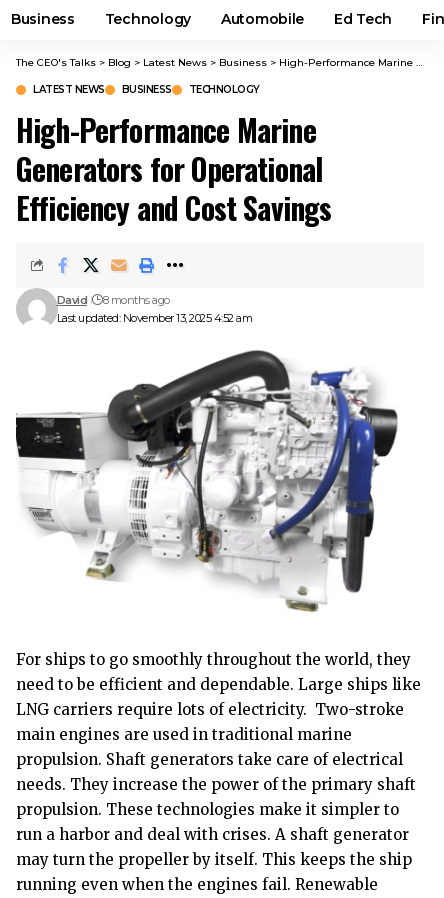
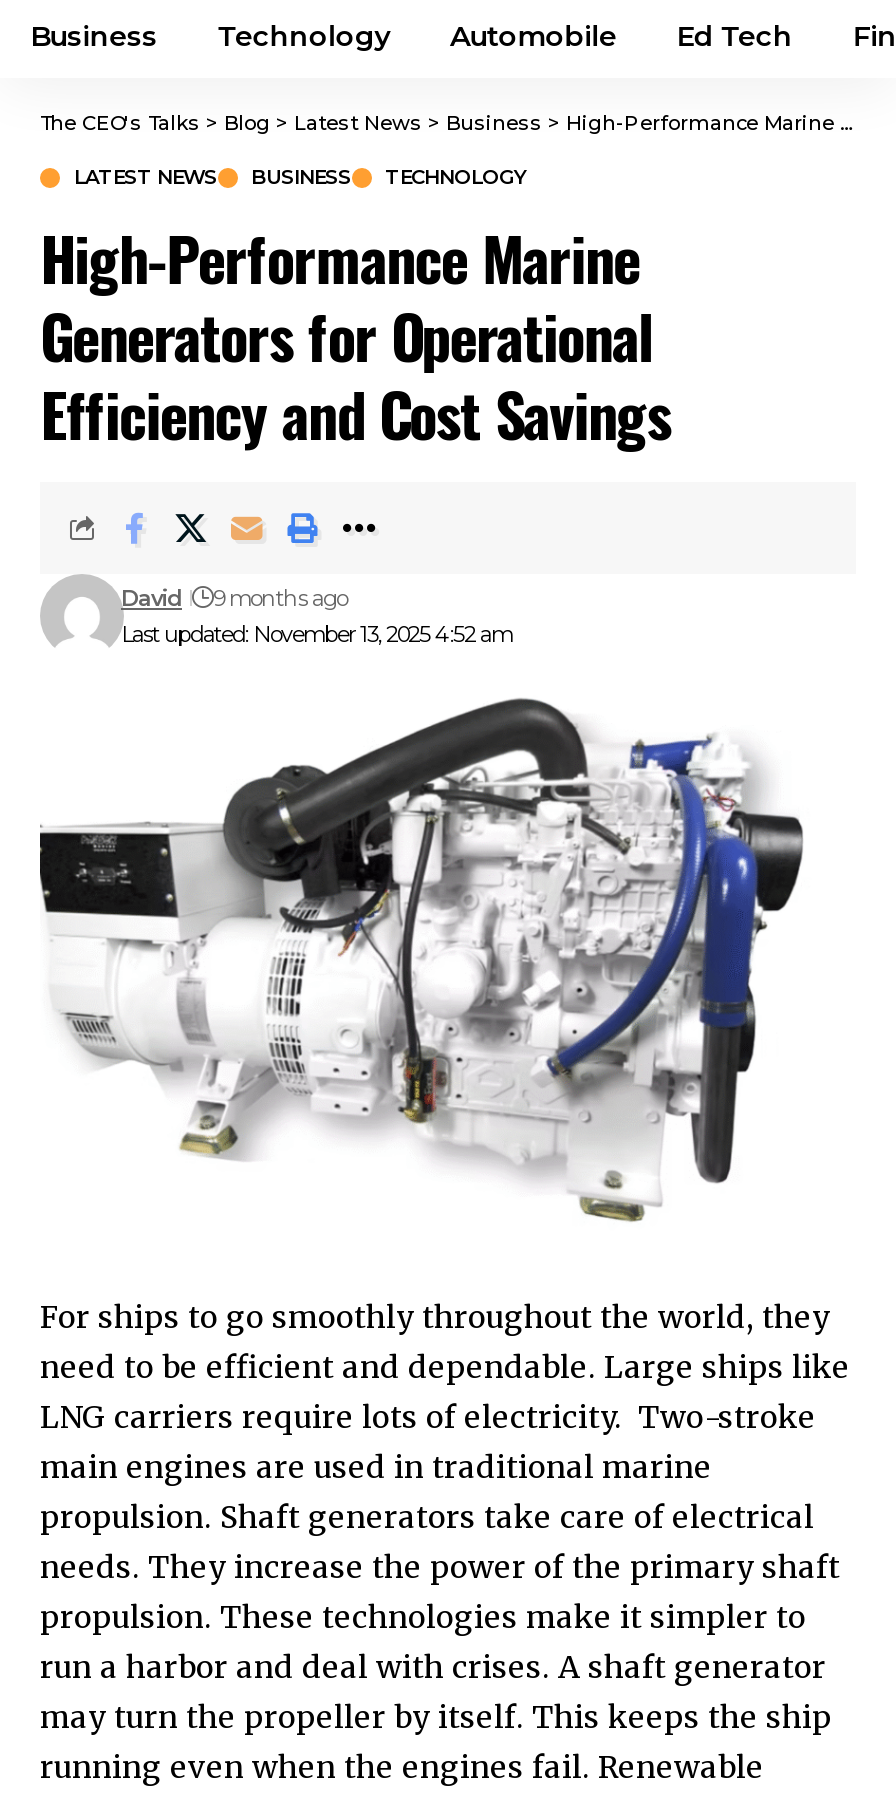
[56,293,169,307] David 8 months ago -> [121,584,347,612] David 9 months ago

